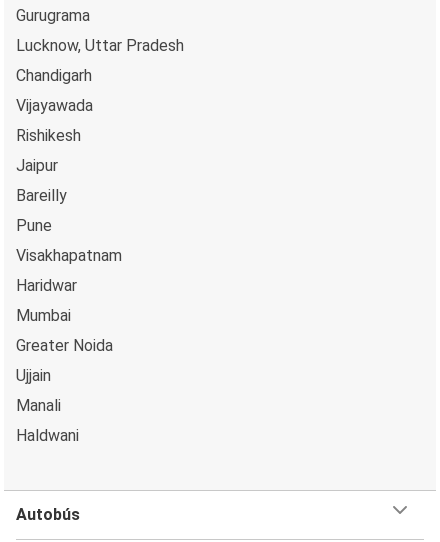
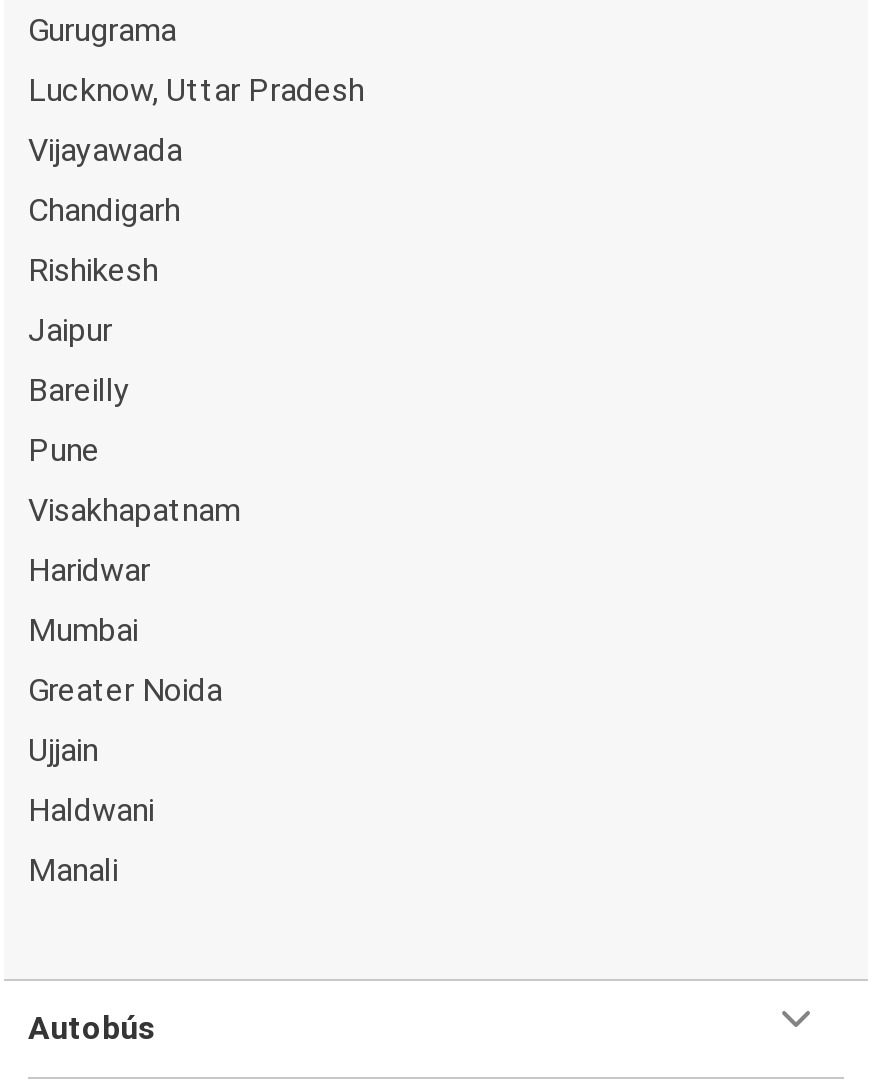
moved [16,65,92,84] -> [28,190,180,228]: Chandigarh
moved [16,95,93,114] -> [28,130,182,168]: Vijayawada
moved [16,395,61,414] -> [28,850,118,888]: Manali
moved [16,425,79,444] -> [28,790,154,828]: Haldwani

